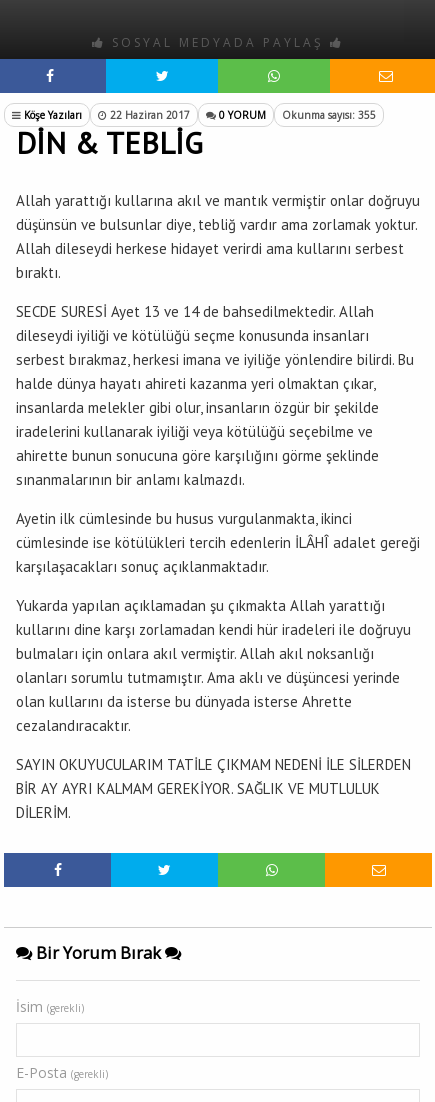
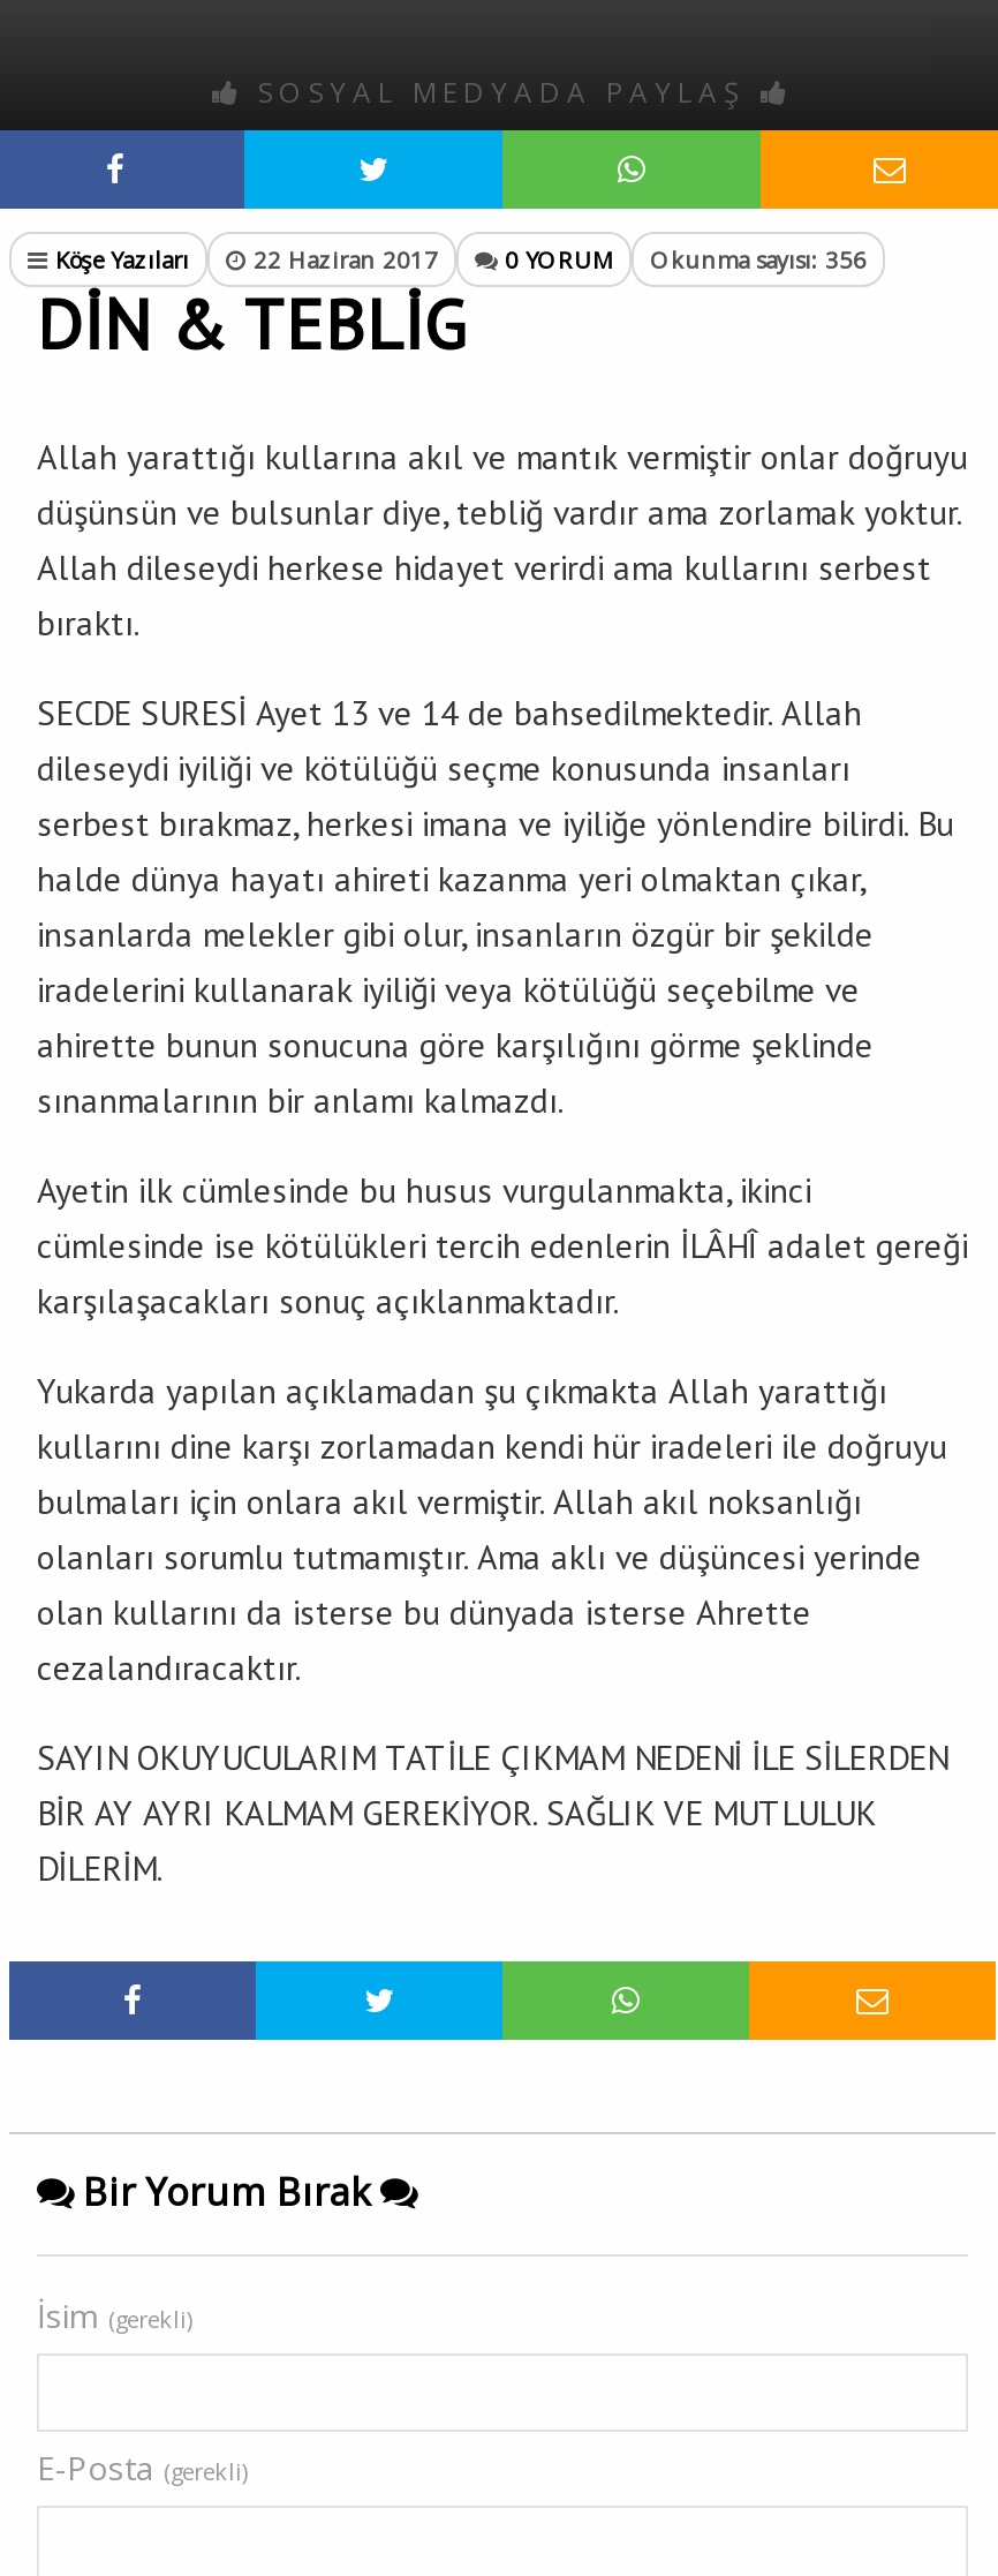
[282,108,376,122] Okunma sayısı: 355 -> [650,243,867,276] Okunma sayısı: 356

